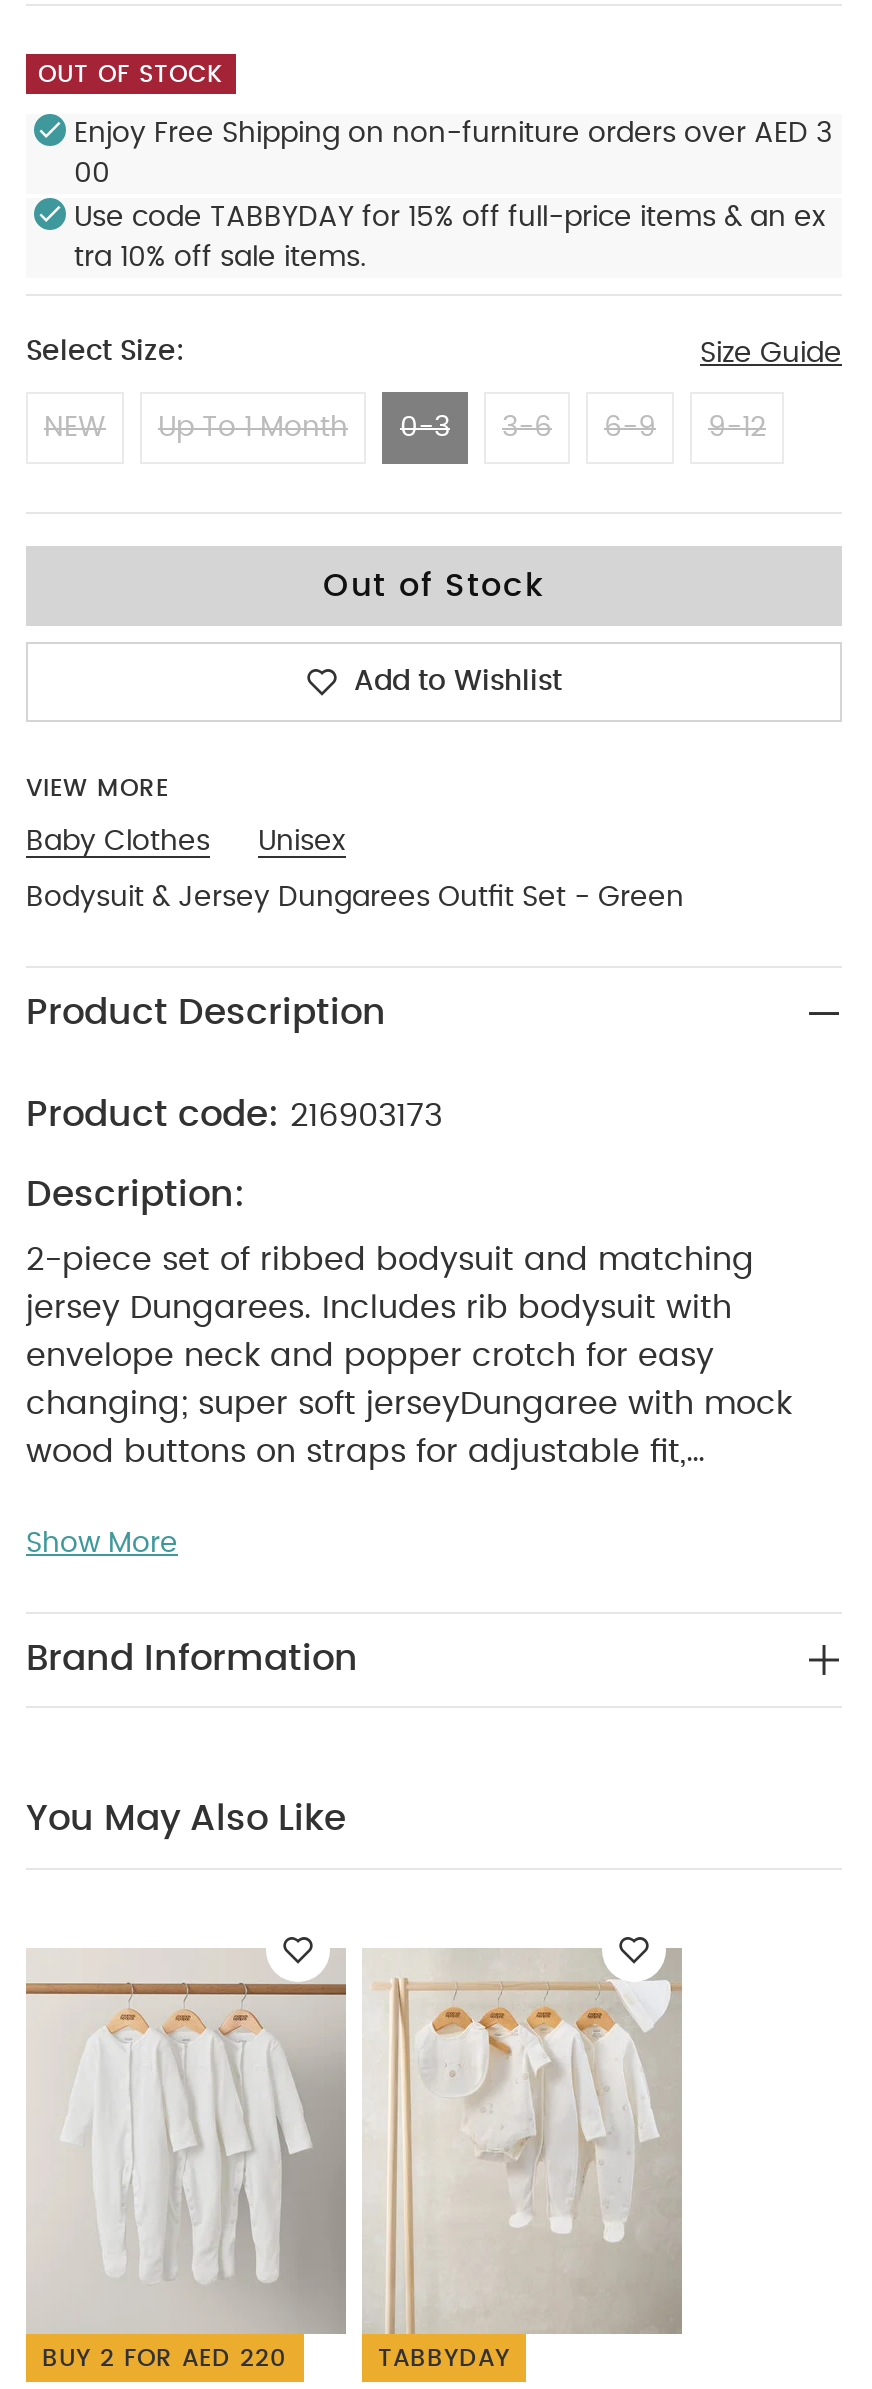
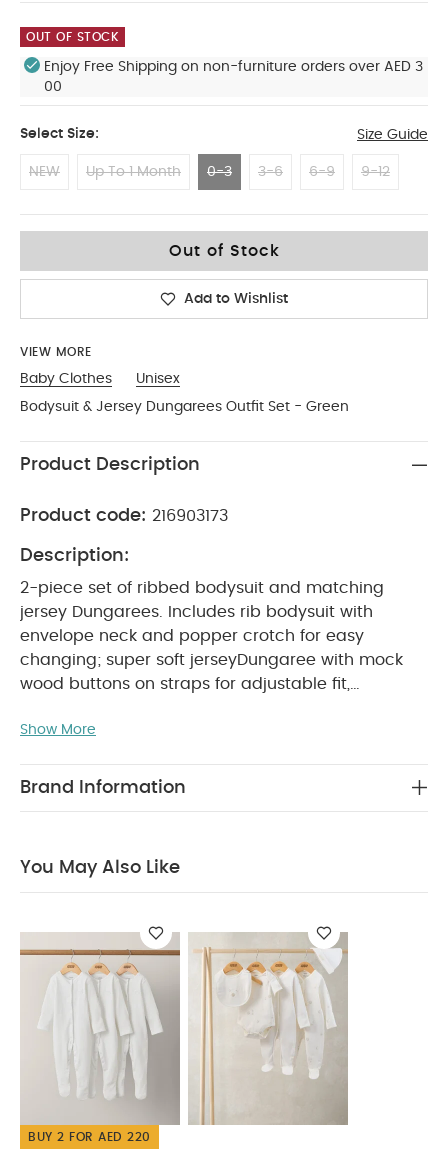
[74,203,826,271] Use code TABBYDAY for 15% off full-price items & an ex | tra 10% off sale items. -> none
[378,2345,510,2369] TABBYDAY -> none

